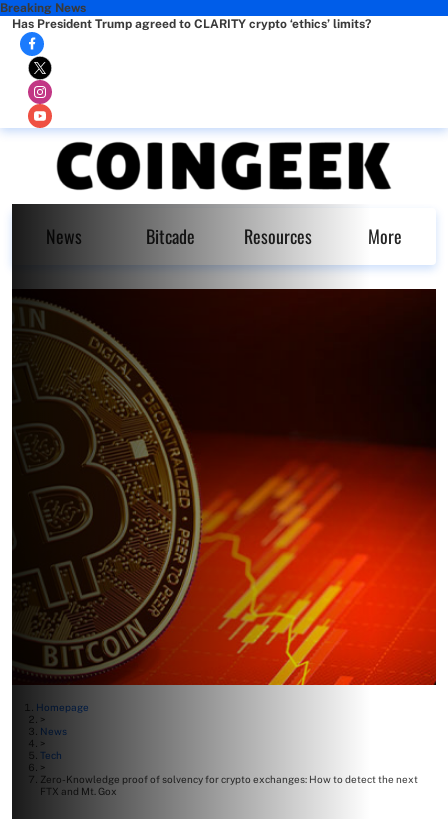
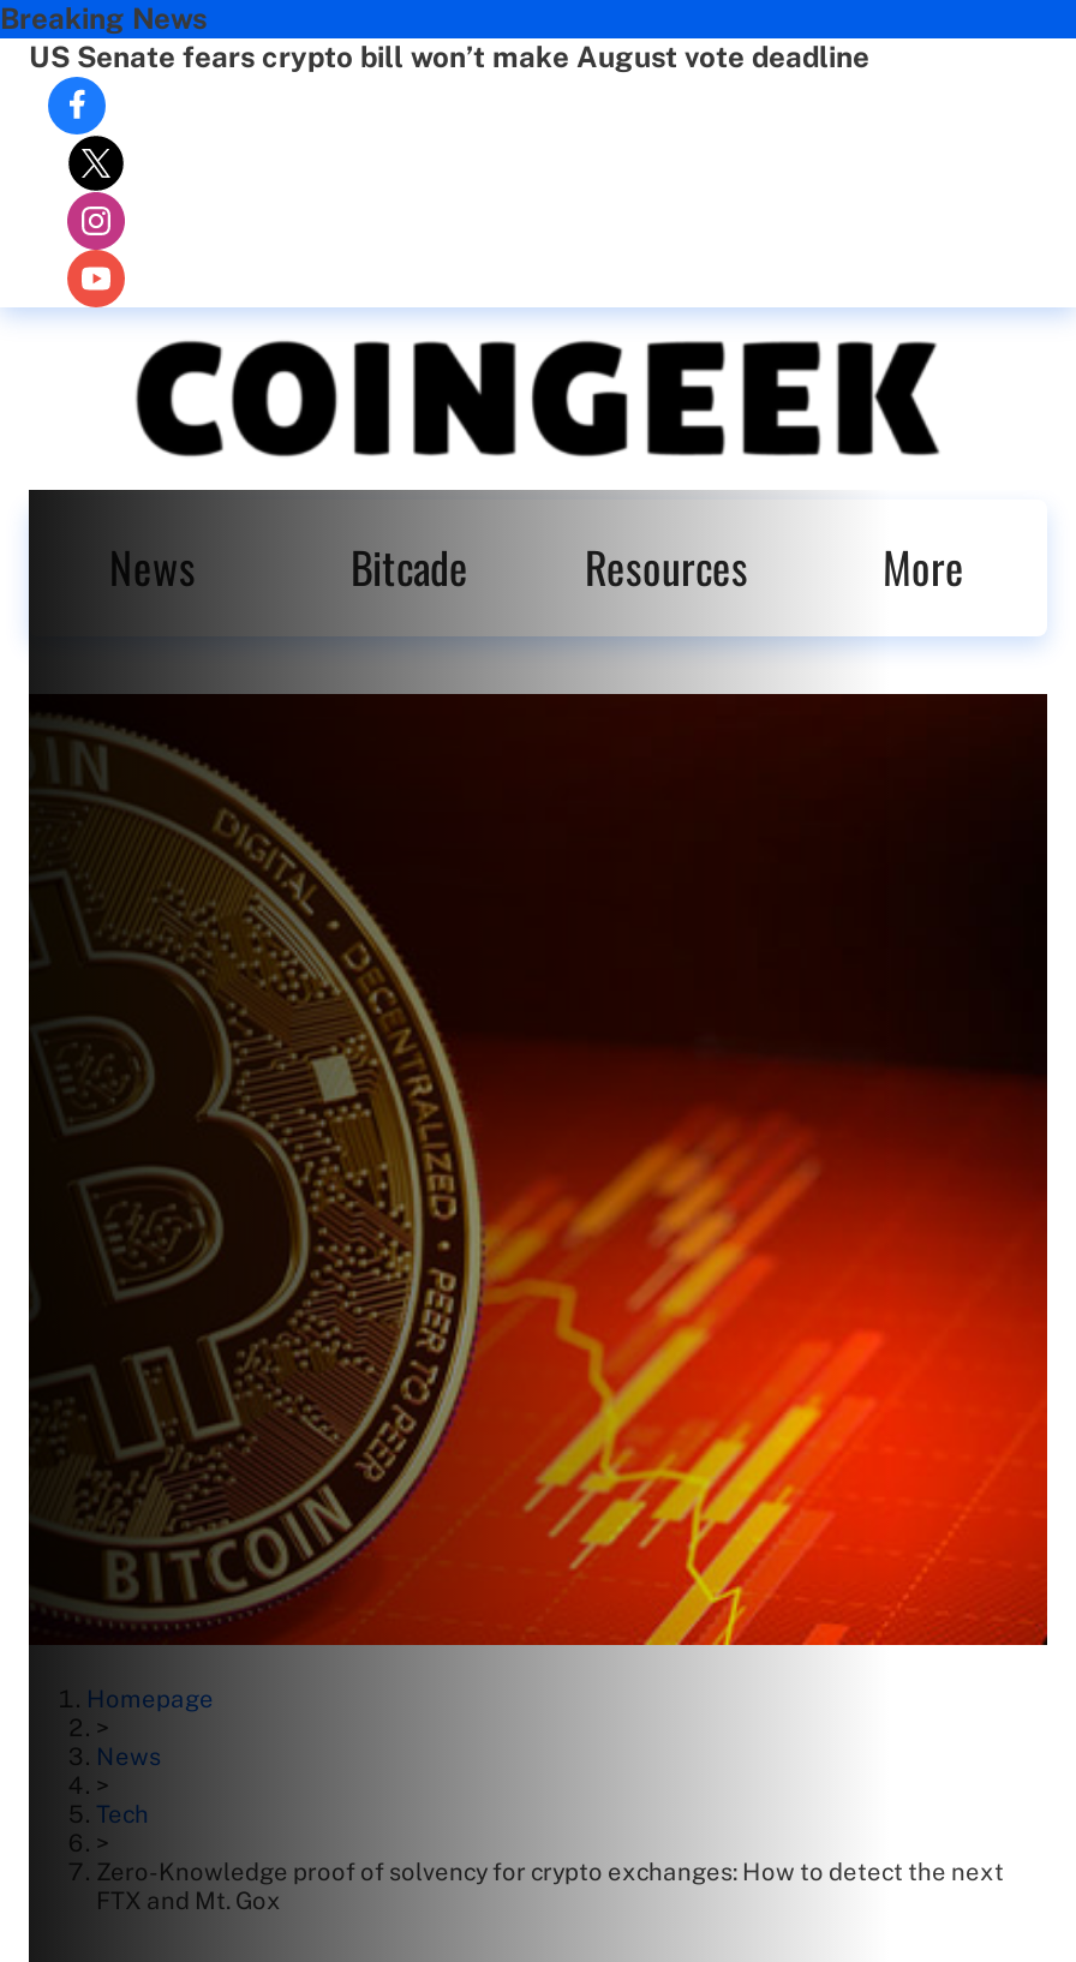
[12,17,371,31] Has President Trump agreed to CLARITY crypto ‘ethics’ limits? -> [29,41,869,74] US Senate fears crypto bill won’t make August vote deadline

